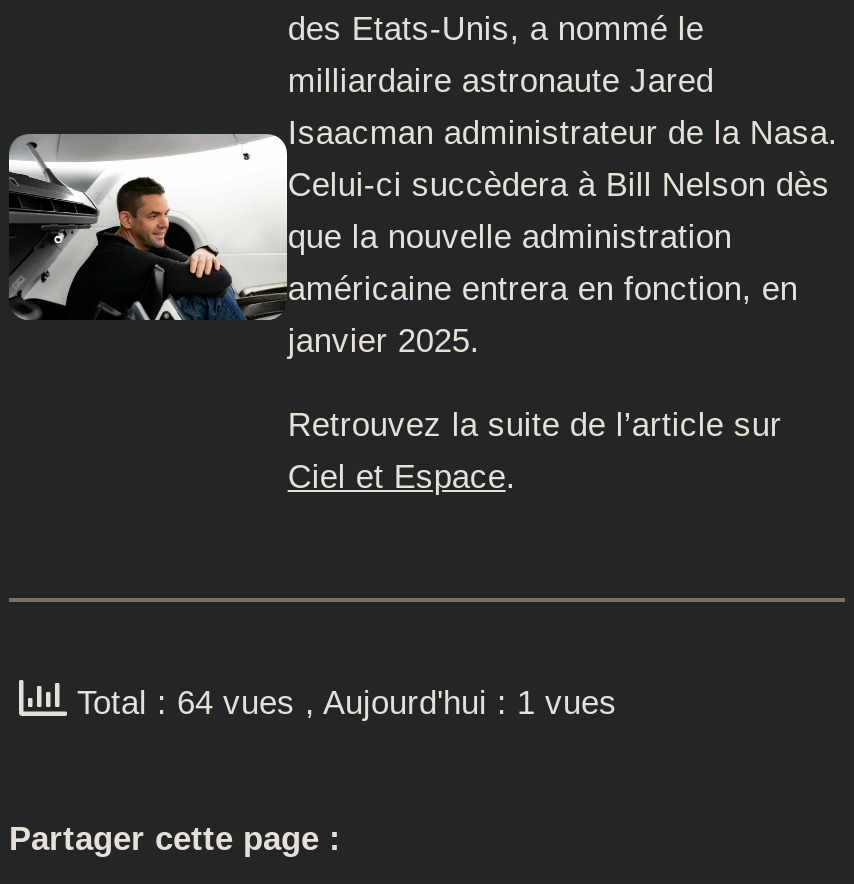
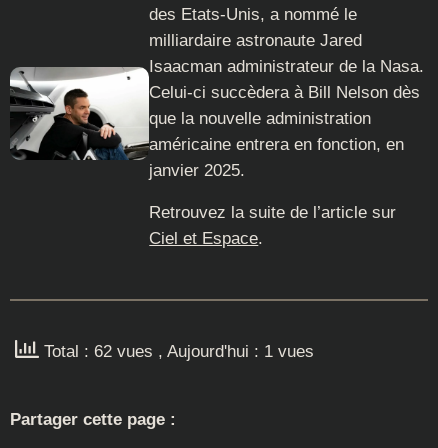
[67,685,617,723] Total : 64 vues, Aujourd'hui : 1 vues -> [39,342,314,361] Total : 62 vues, Aujourd'hui : 1 vues

